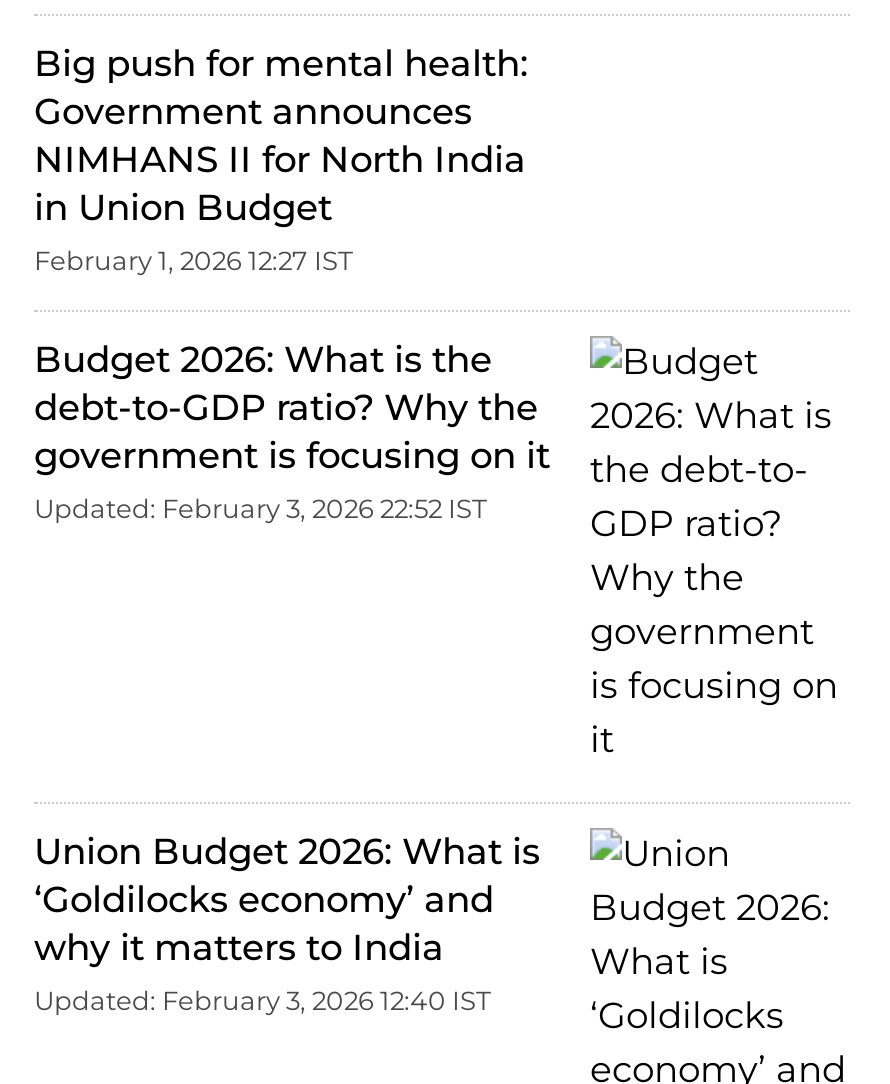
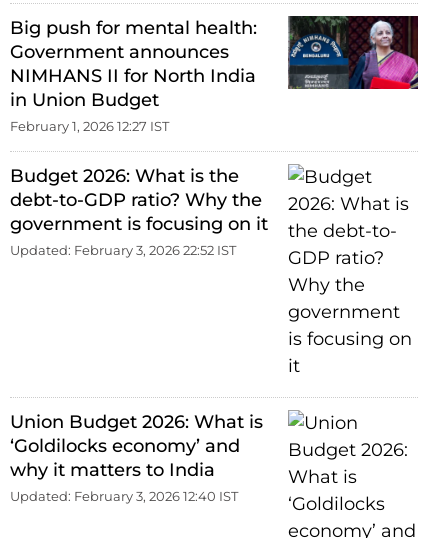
none -> [287,15,419,90] [image]

